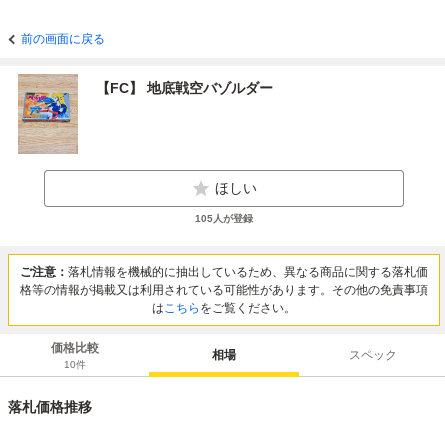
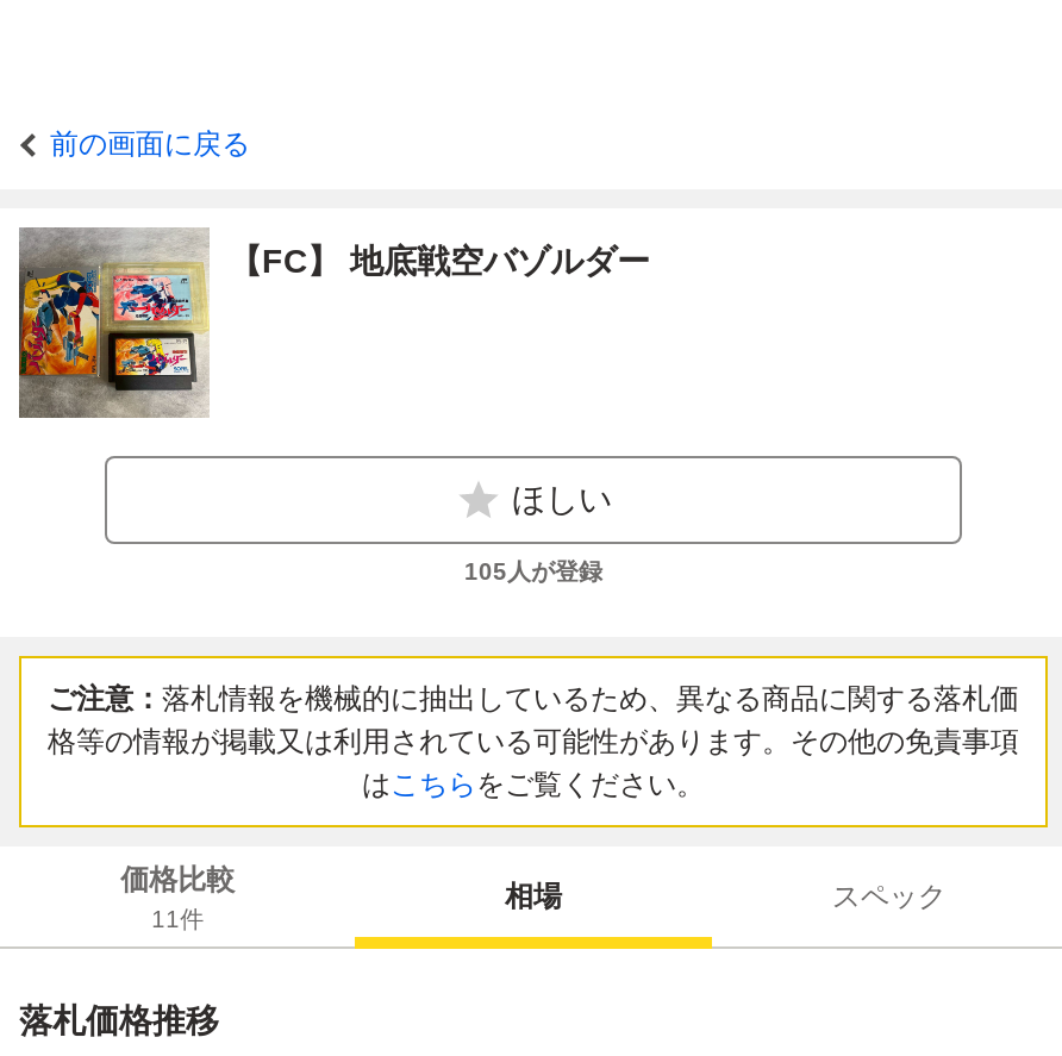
[8,74,88,155] [image] -> [17,225,212,420] [image]
[64,358,86,369] 10件 -> [152,905,204,931] 11件

